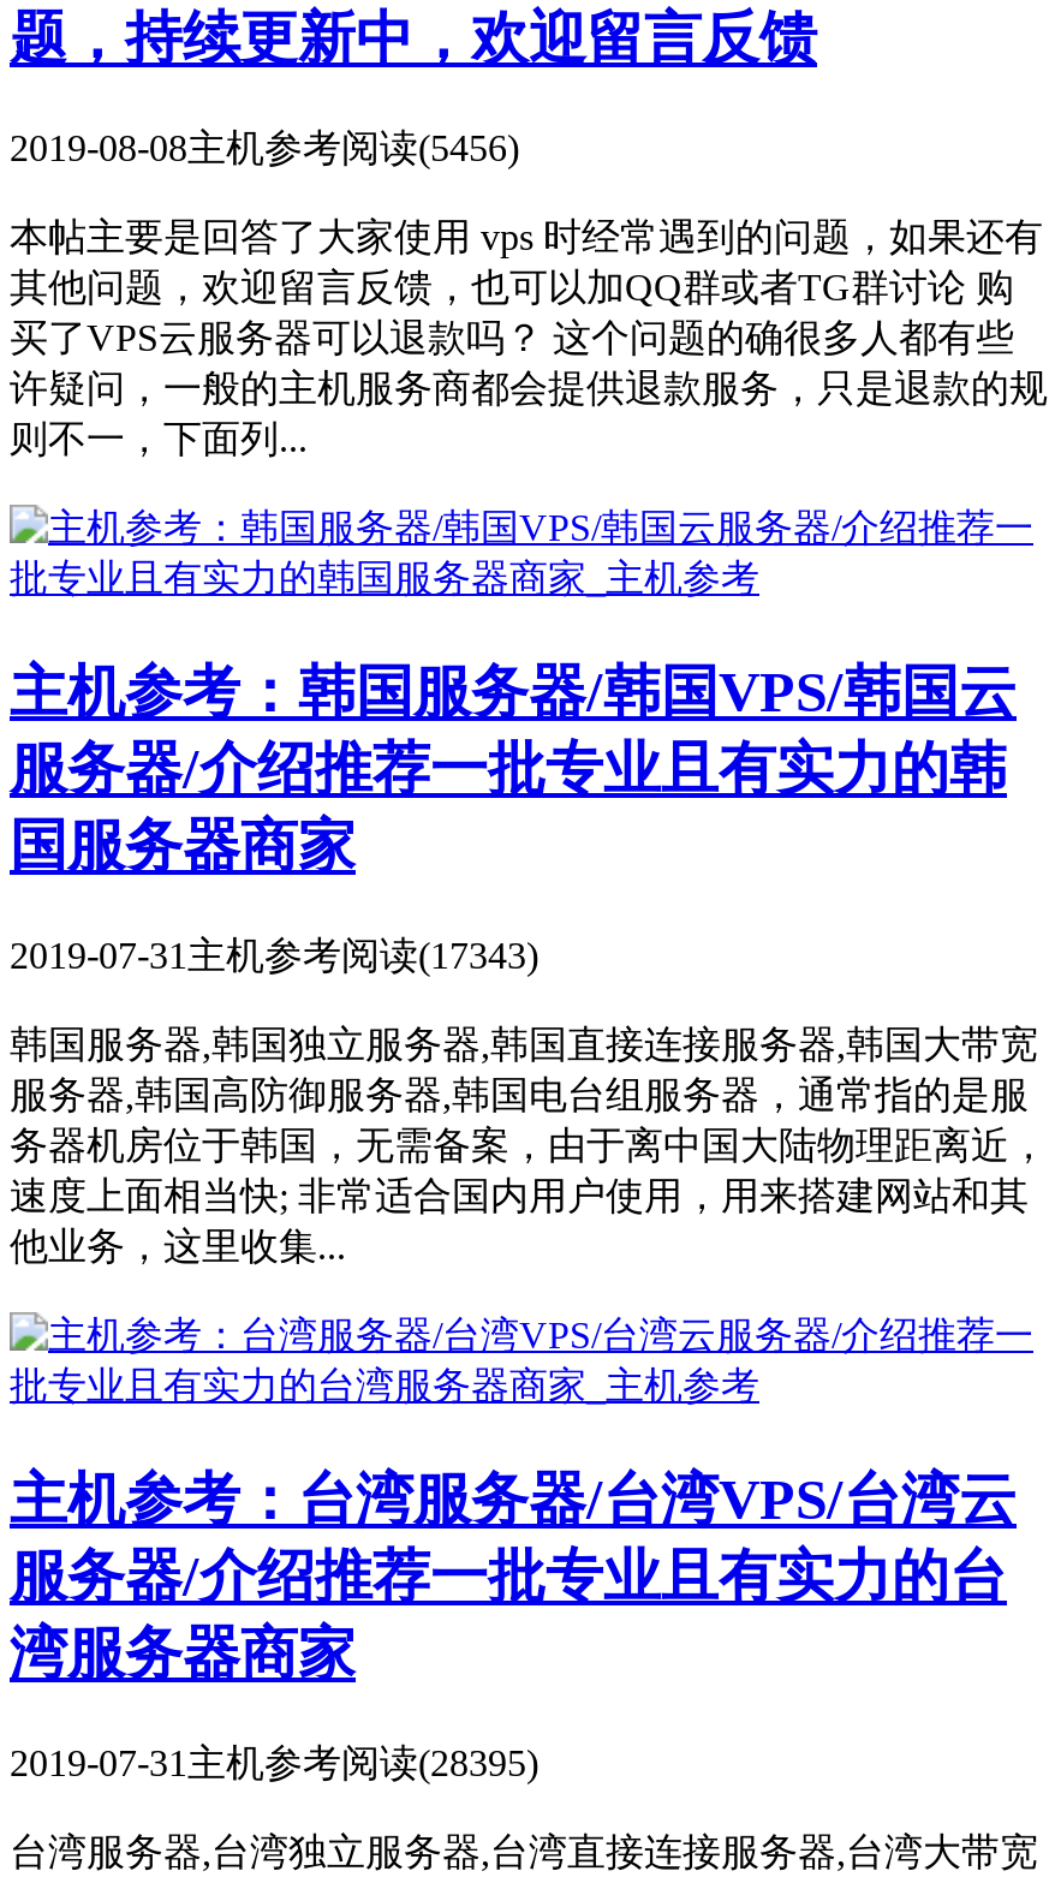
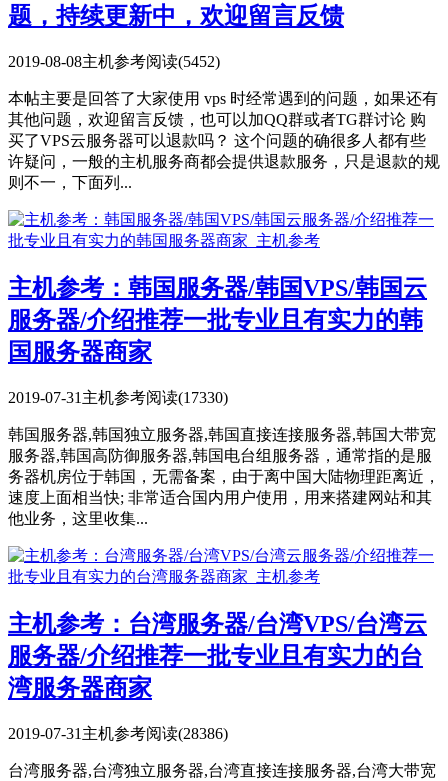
[10,128,519,168] 2019-08-08主机参考阅读(5456) -> [8,53,220,70] 2019-08-08主机参考阅读(5452)
[10,935,538,976] 2019-07-31主机参考阅读(17343) -> [8,389,228,406] 2019-07-31主机参考阅读(17330)
[10,1742,538,1783] 2019-07-31主机参考阅读(28395) -> [8,725,228,742] 2019-07-31主机参考阅读(28386)

